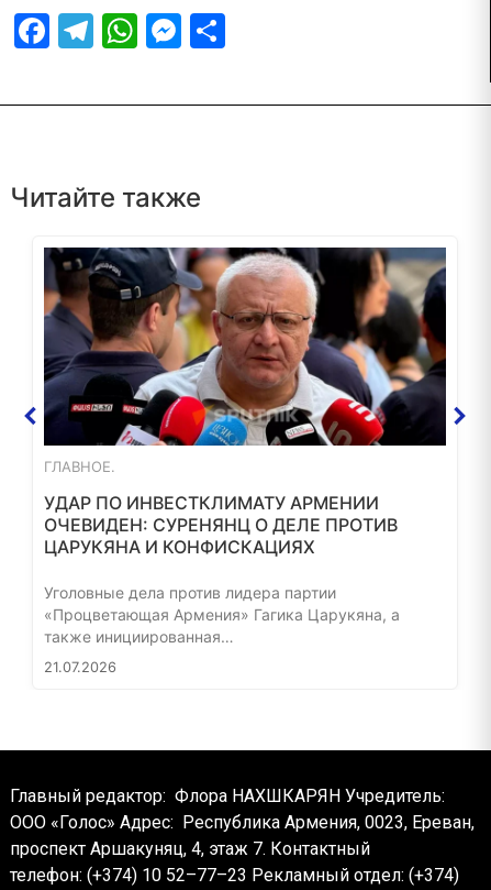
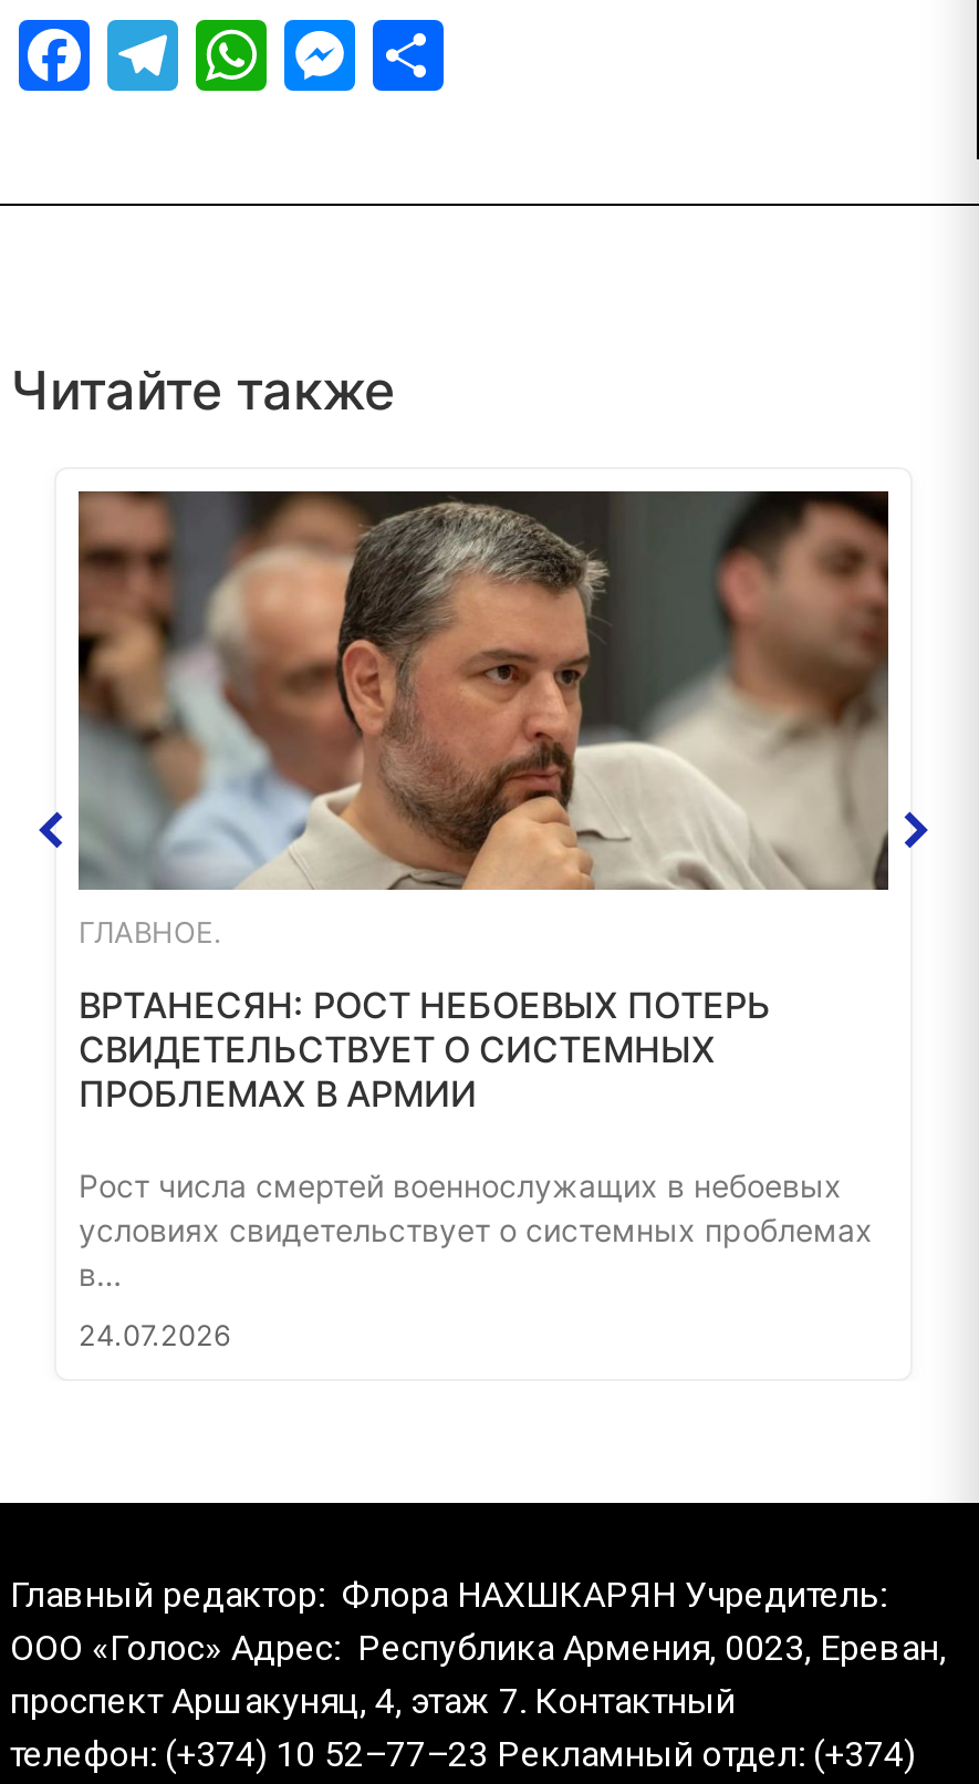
[43,246,447,447] [image] -> [76,489,891,892] [image]
[44,491,398,557] УДАР ПО ИНВЕСТКЛИМАТУ АРМЕНИИ | ОЧЕВИДЕН: СУРЕНЯНЦ О ДЕЛЕ ПРОТИВ | ЦАРУКЯНА И КОНФИСКАЦИЯХ -> [79,982,771,1115] ВРТАНЕСЯН: РОСТ НЕБОЕВЫХ ПОТЕРЬ | СВИДЕТЕЛЬСТВУЕТ О СИСТЕМНЫХ | ПРОБЛЕМАХ В АРМИИ
[44,583,400,645] Уголовные дела против лидера партии | «Процветающая Армения» Гагика Царукяна, а | также инициированная… -> [79,1166,873,1292] Рост числа смертей военнослужащих в небоевых | условиях свидетельствует о системных проблемах | в…
[44,659,116,675] 21.07.2026 -> [79,1319,231,1352] 24.07.2026

